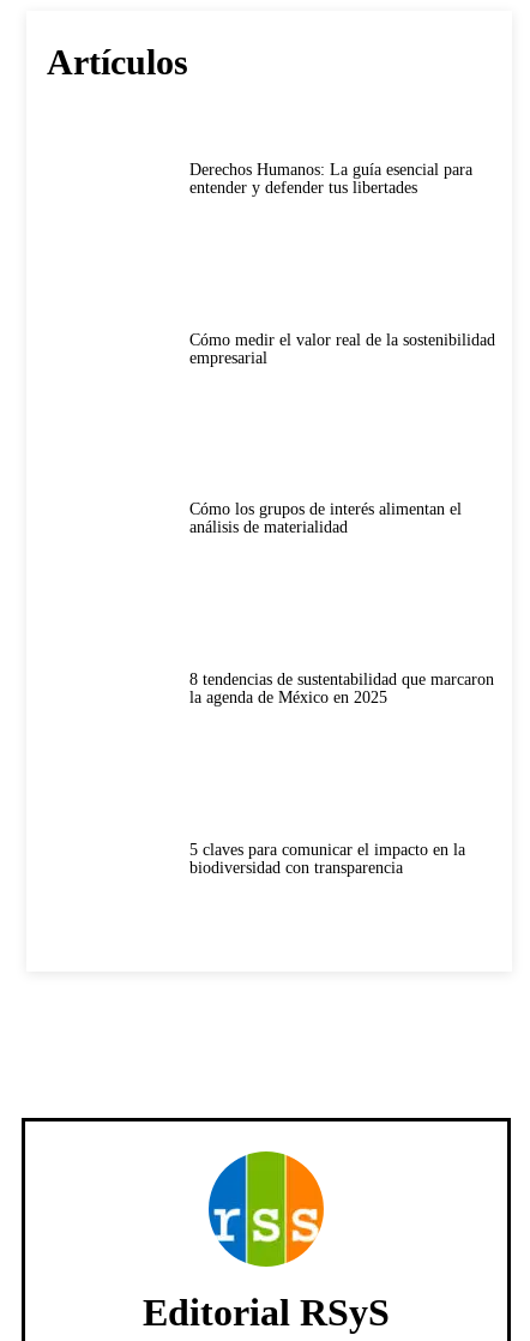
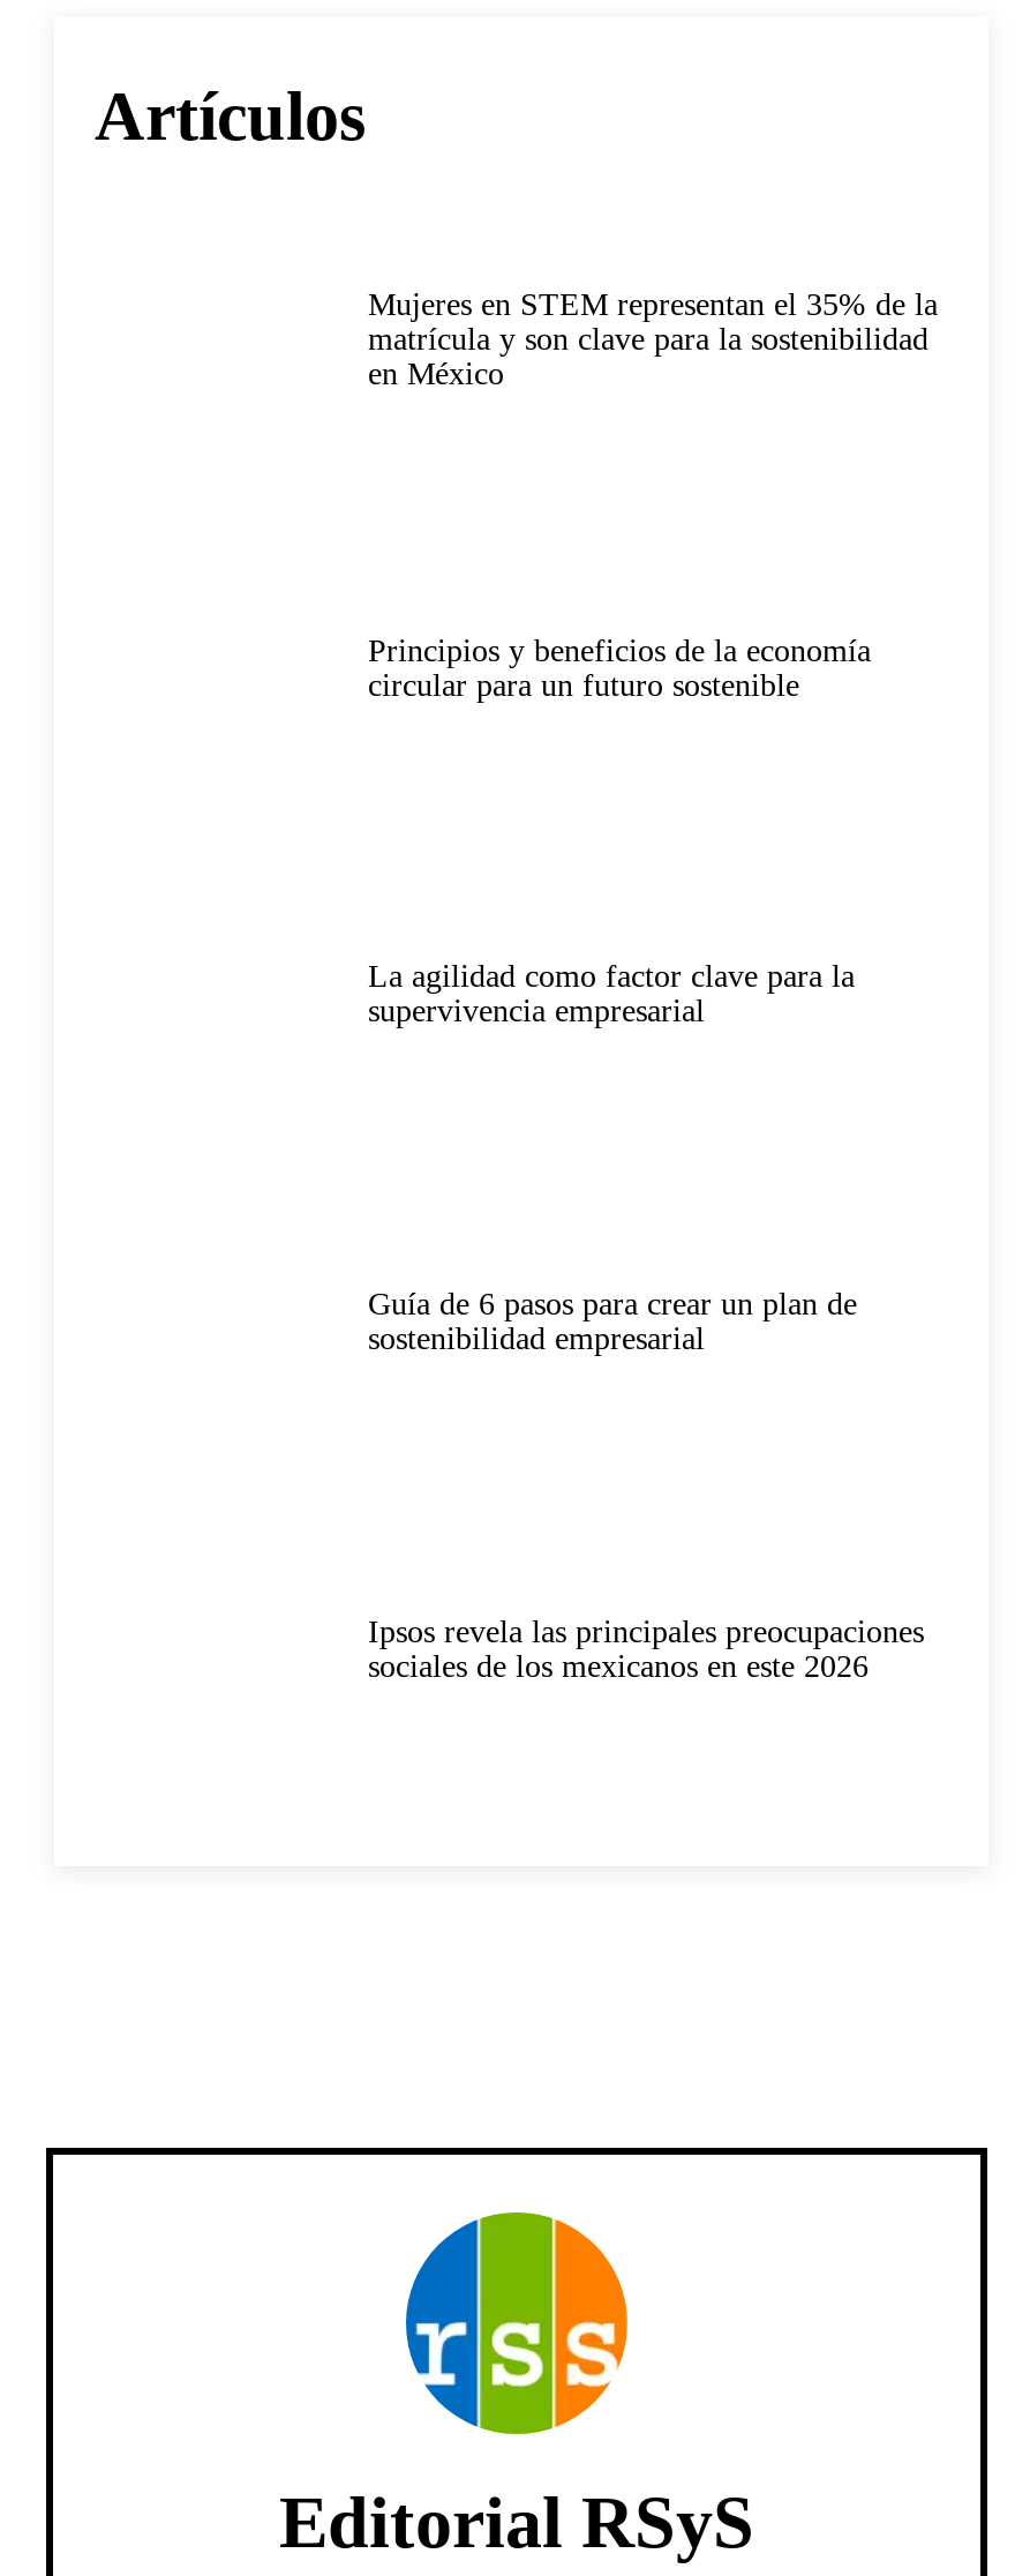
[189,161,472,197] Derechos Humanos: La guía esencial para | entender y defender tus libertades -> [368,289,938,392] Mujeres en STEM representan el 35% de la | matrícula y son clave para la sostenibilidad | en México
[189,331,495,367] Cómo medir el valor real de la sostenibilidad | empresarial -> [368,633,871,702] Principios y beneficios de la economía | circular para un futuro sostenible
[189,501,461,537] Cómo los grupos de interés alimentan el | análisis de materialidad -> [368,960,855,1029] La agilidad como factor clave para la | supervivencia empresarial
[189,671,493,707] 8 tendencias de sustentabilidad que marcaron | la agenda de México en 2025 -> [368,1287,857,1357] Guía de 6 pasos para crear un plan de | sostenibilidad empresarial
[189,841,465,877] 5 claves para comunicar el impacto en la | biodiversidad con transparencia -> [368,1615,924,1684] Ipsos revela las principales preocupaciones | sociales de los mexicanos en este 2026

